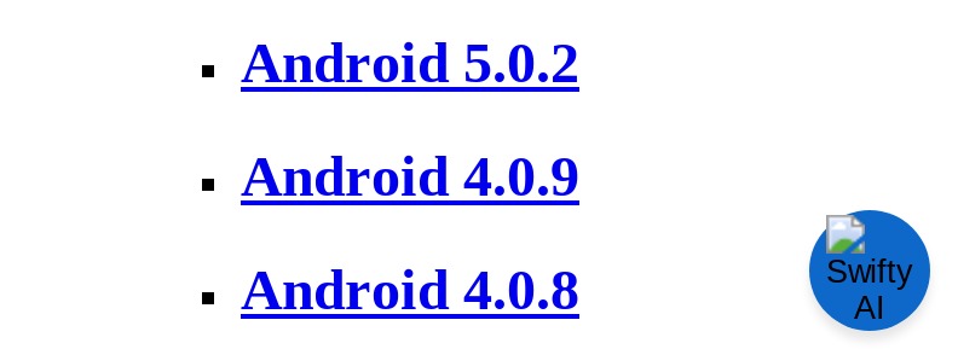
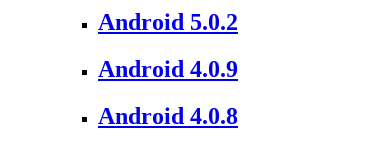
[807,208,933,336] [image] -> none

